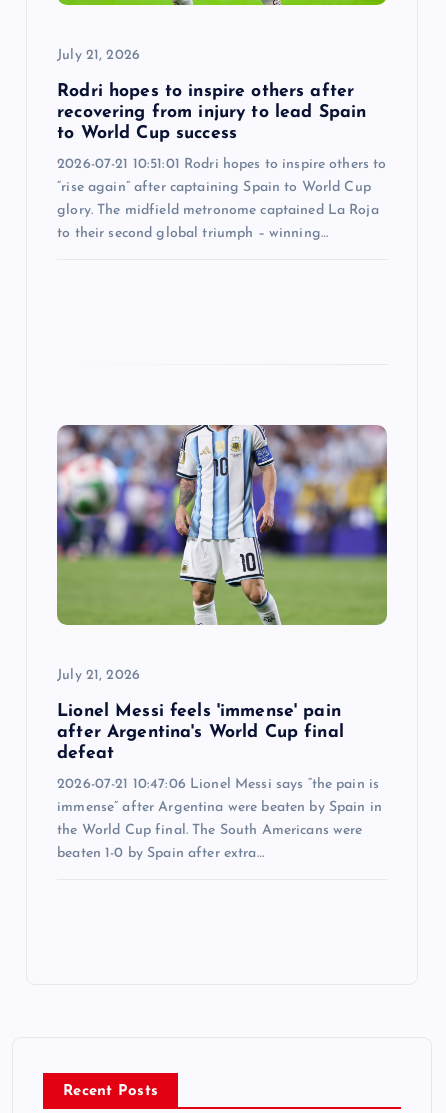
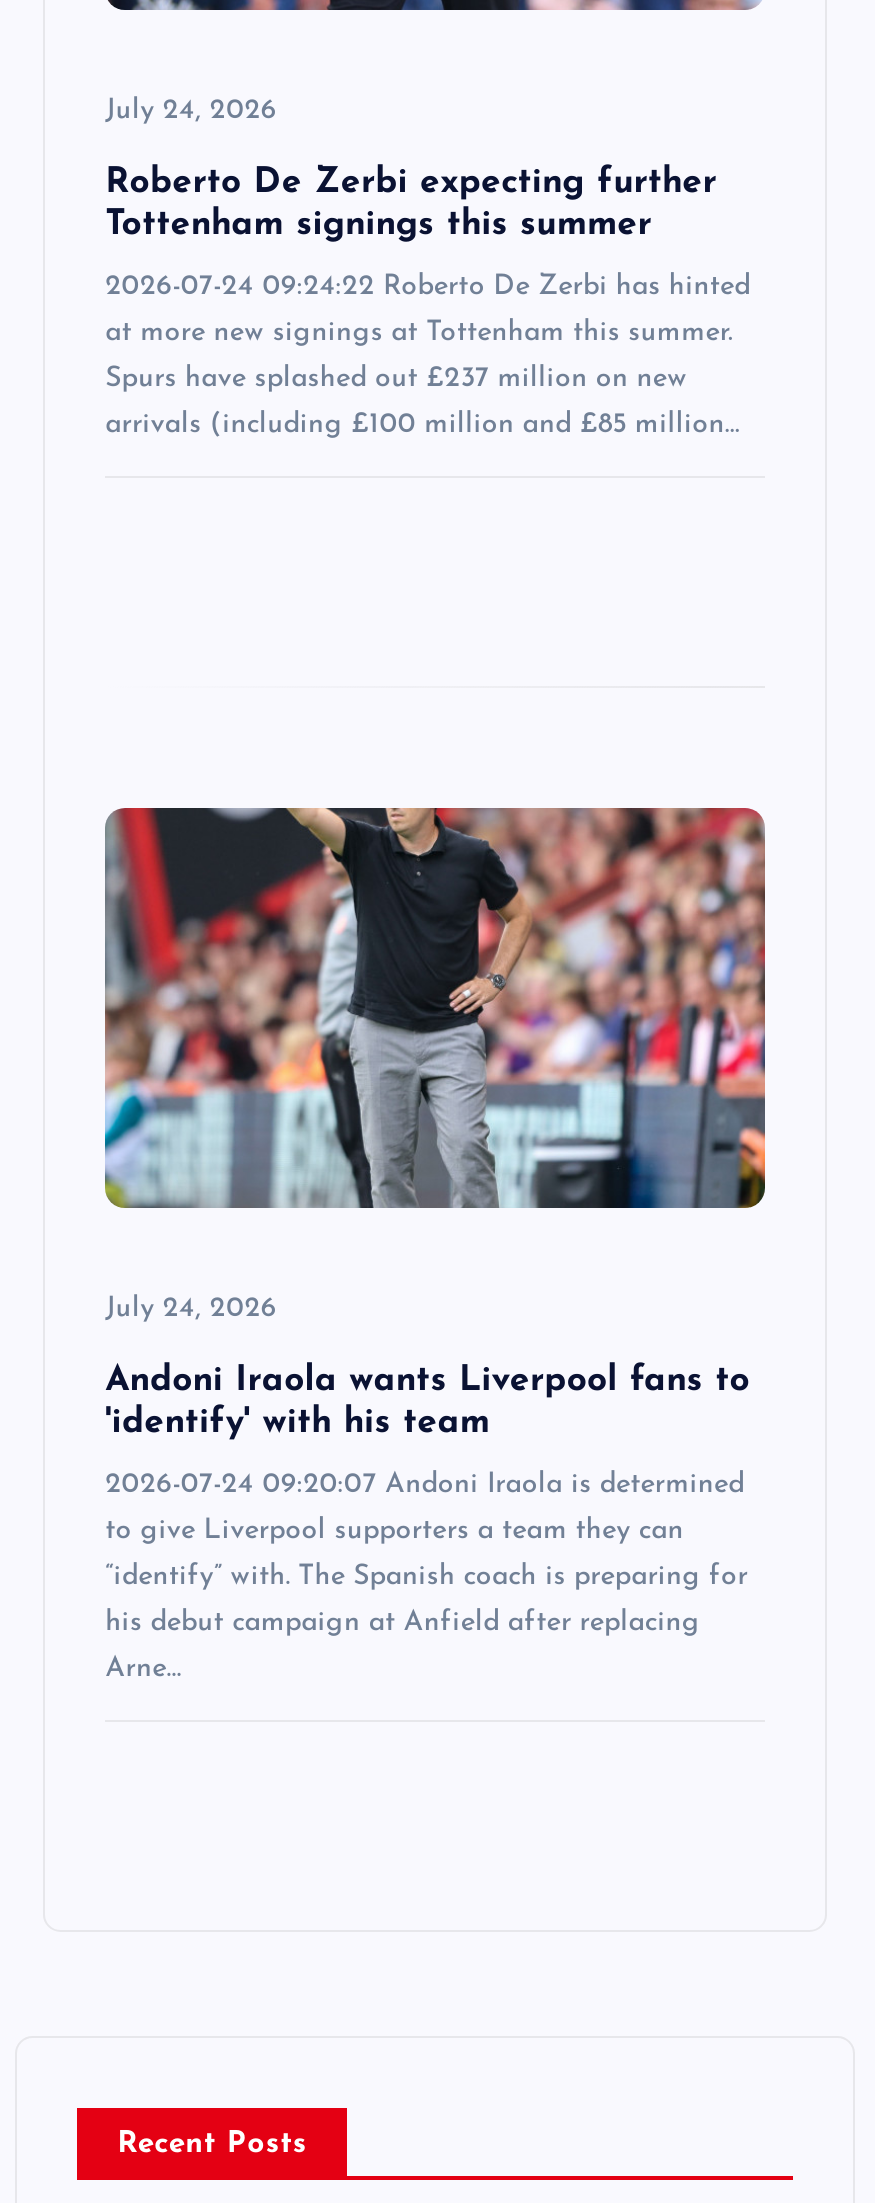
[57,48,386,241] July 21, 2026 | Rodri hopes to inspire others after | recovering from injury to lead Spain | to World Cup success | 2026-07-21 10:51:01 Rodri hopes to inspire others to | “rise again” after captaining Spain to World Cup | glory. The midfield metronome captained La Roja | to their second global triumph – winning… -> [105,95,751,439] July 24, 2026 | Roberto De Zerbi expecting further | Tottenham signings this summer | 2026-07-24 09:24:22 Roberto De Zerbi has hinted | at more new signings at Tottenham this summer. | Spurs have splashed out £237 million on new | arrivals (including £100 million and £85 million…
[56,423,388,626] [image] -> [103,806,767,1212] [image]
[57,668,382,861] July 21, 2026 | Lionel Messi feels 'immense' pain | after Argentina's World Cup final | defeat | 2026-07-21 10:47:06 Lionel Messi says “the pain is | immense” after Argentina were beaten by Spain in | the World Cup final. The South Americans were | beaten 1-0 by Spain after extra… -> [105,1293,750,1683] July 24, 2026 | Andoni Iraola wants Liverpool fans to | 'identify' with his team | 2026-07-24 09:20:07 Andoni Iraola is determined | to give Liverpool supporters a team they can | “identify” with. The Spanish coach is preparing for | his debut campaign at Anfield after replacing | Arne…

